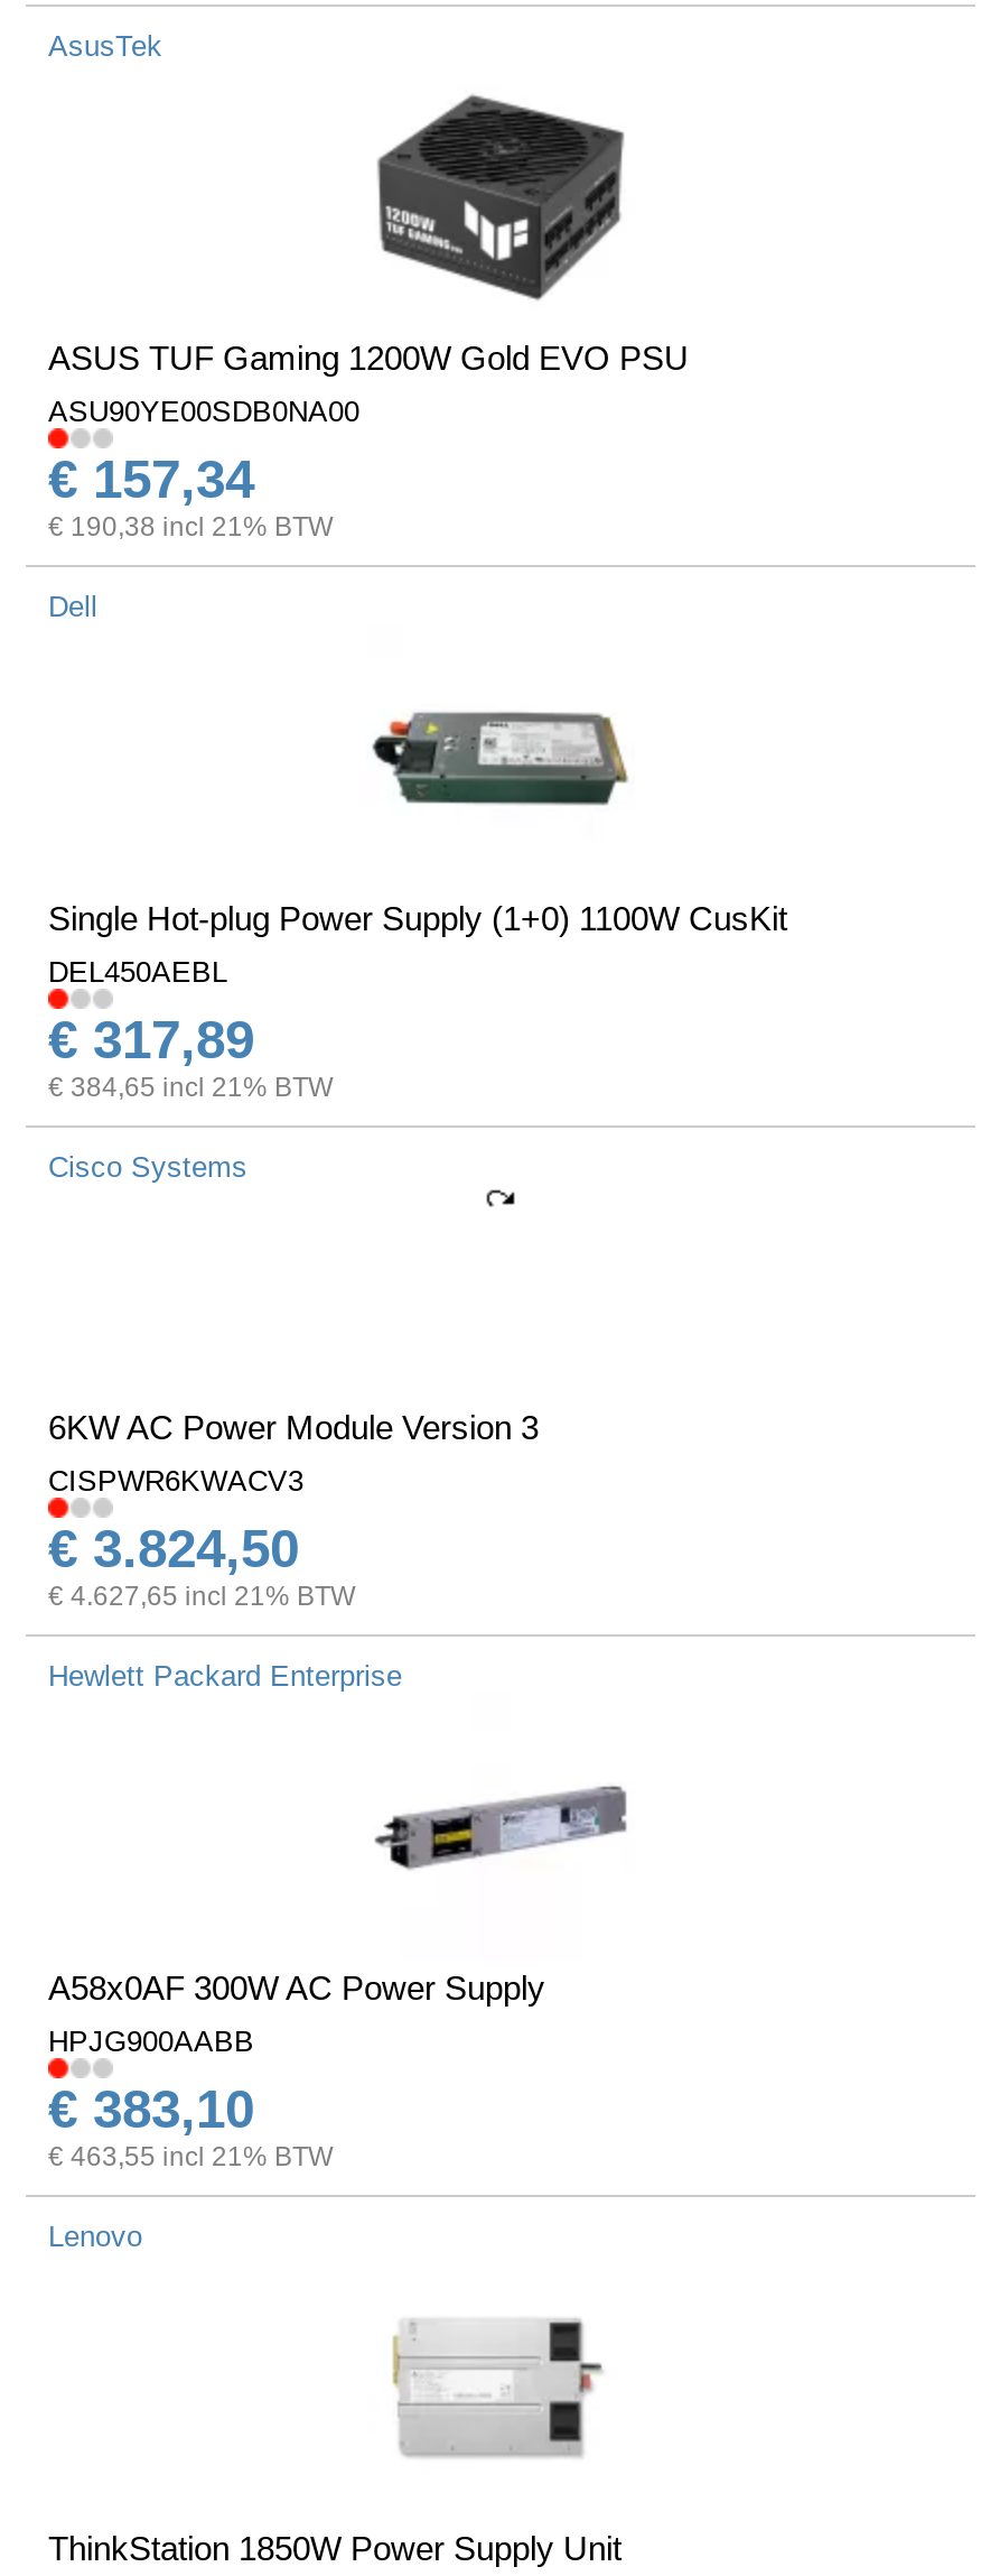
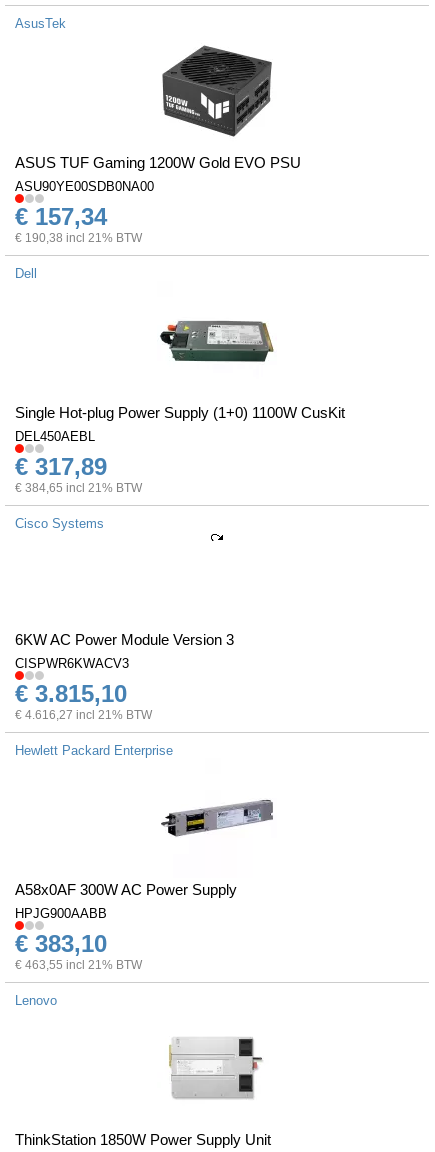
[48,1518,299,1578] € 3.824,50 -> [15,680,127,707] € 3.815,10
[48,1581,355,1612] € 4.627,65 incl 21% BTW -> [15,708,152,722] € 4.616,27 incl 21% BTW

